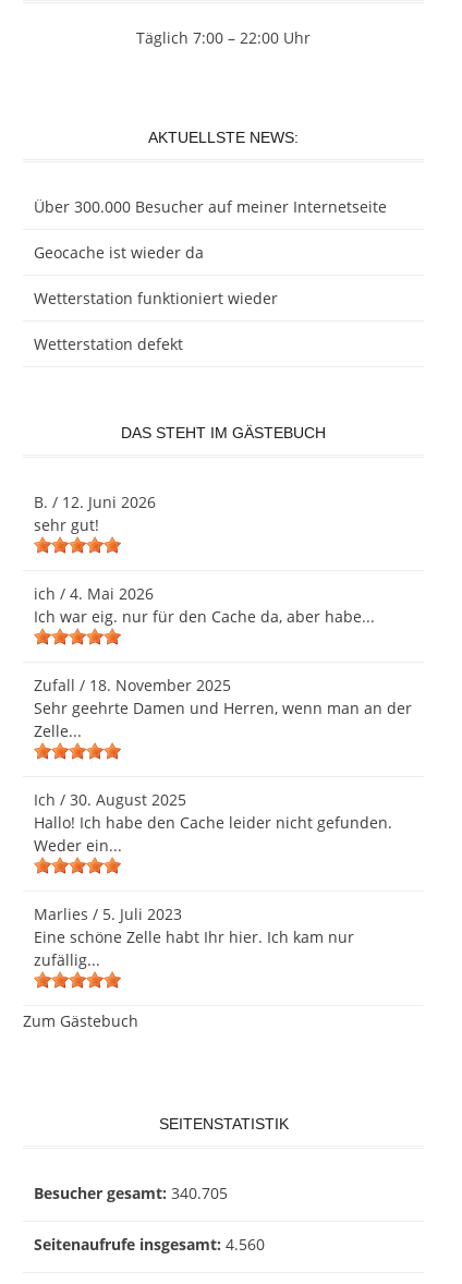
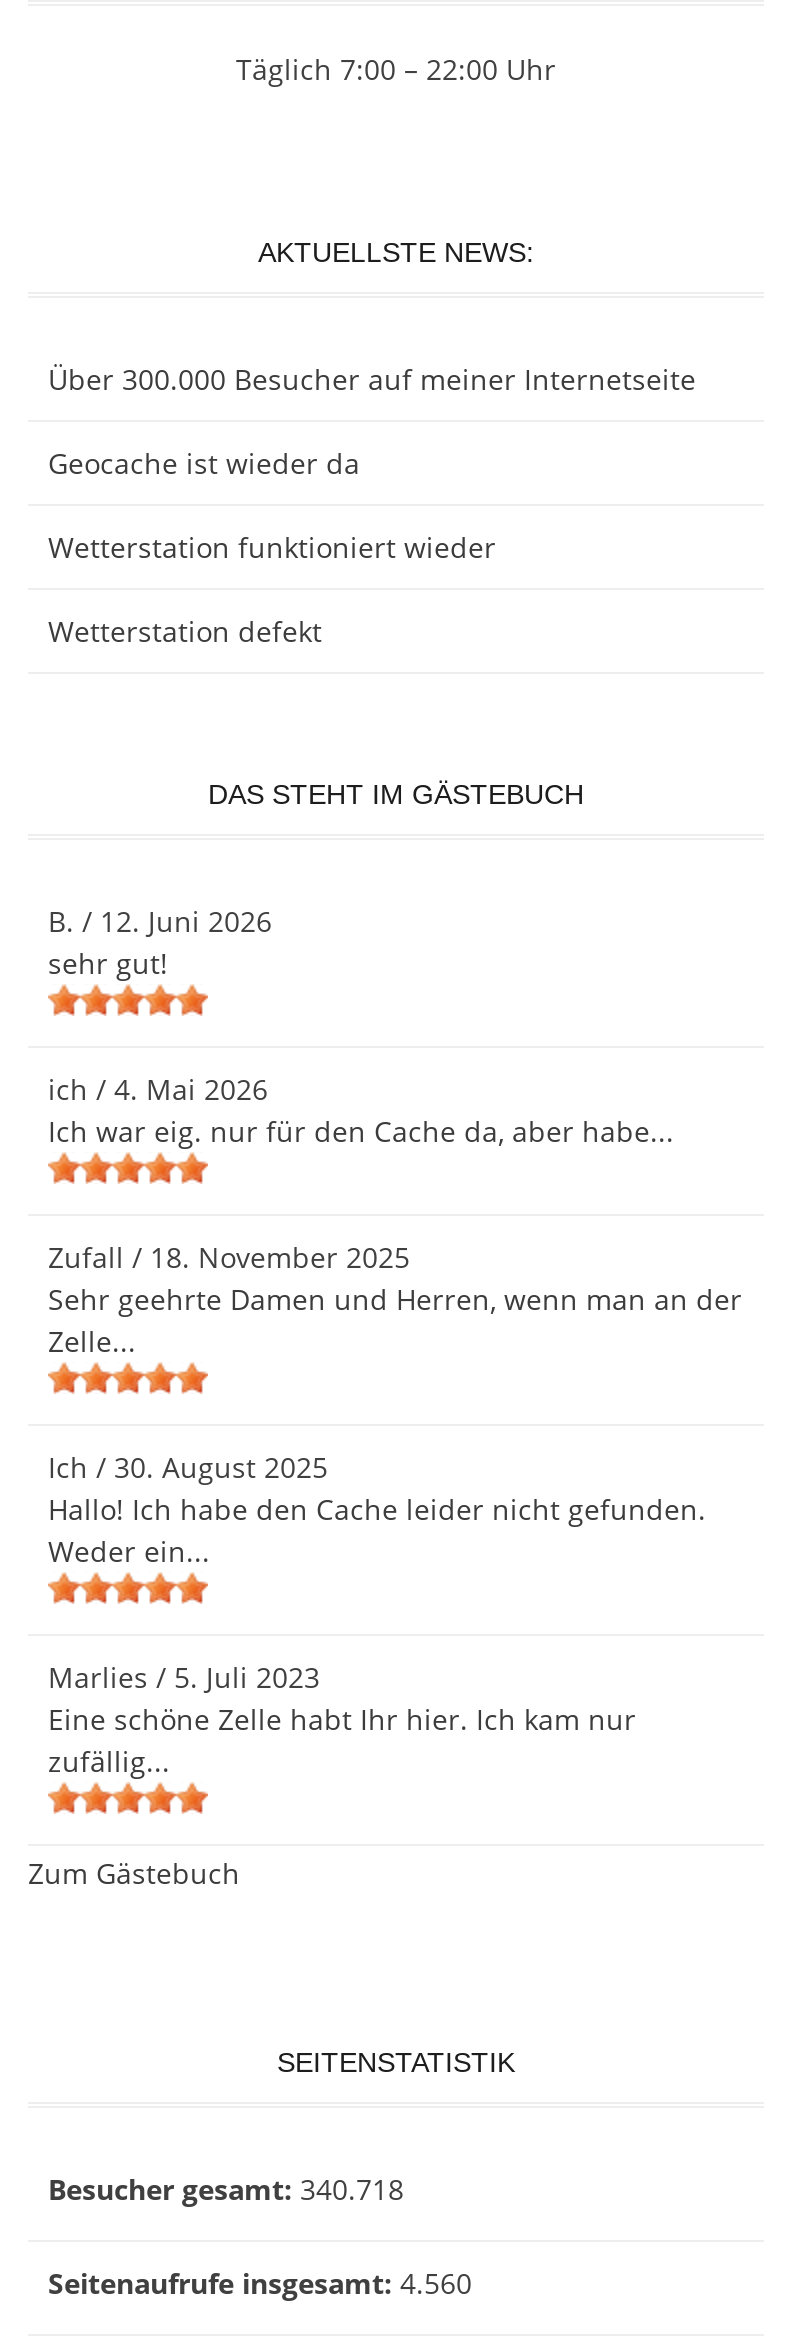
[34,1182,228,1203] Besucher gesamt: 340.705 -> [48,2169,404,2207] Besucher gesamt: 340.718

